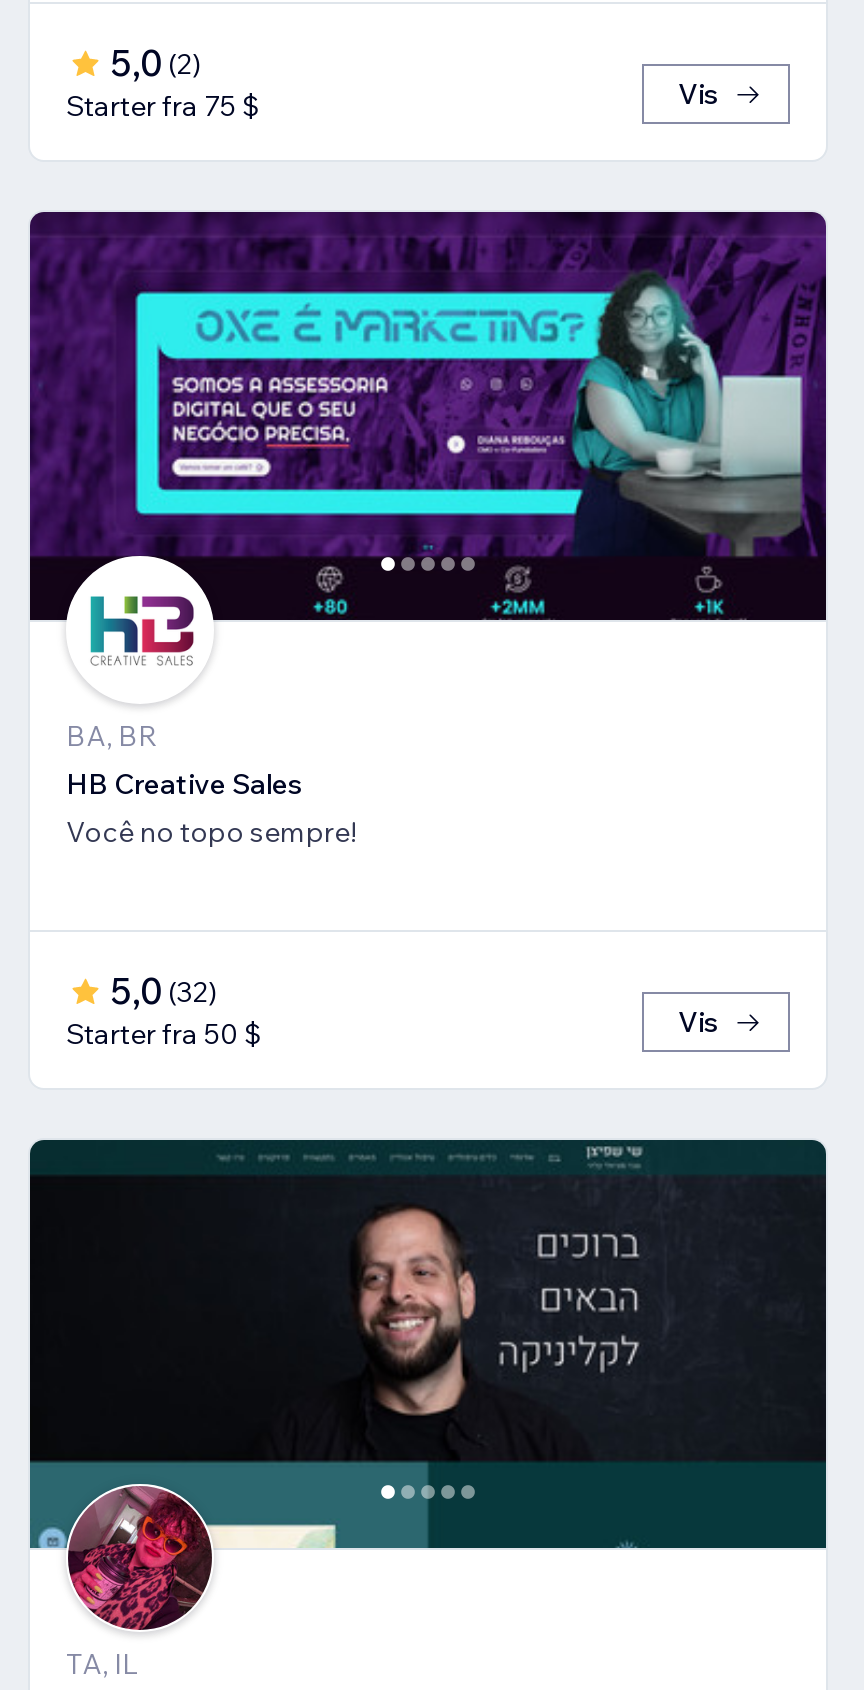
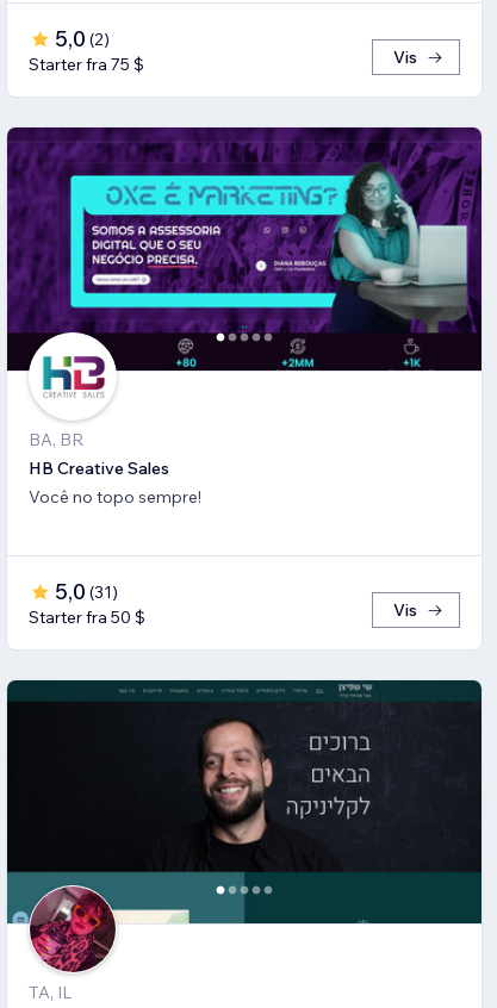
[110,968,218,1014] 5,0 (32) -> [55,578,118,606] 5,0 (31)

